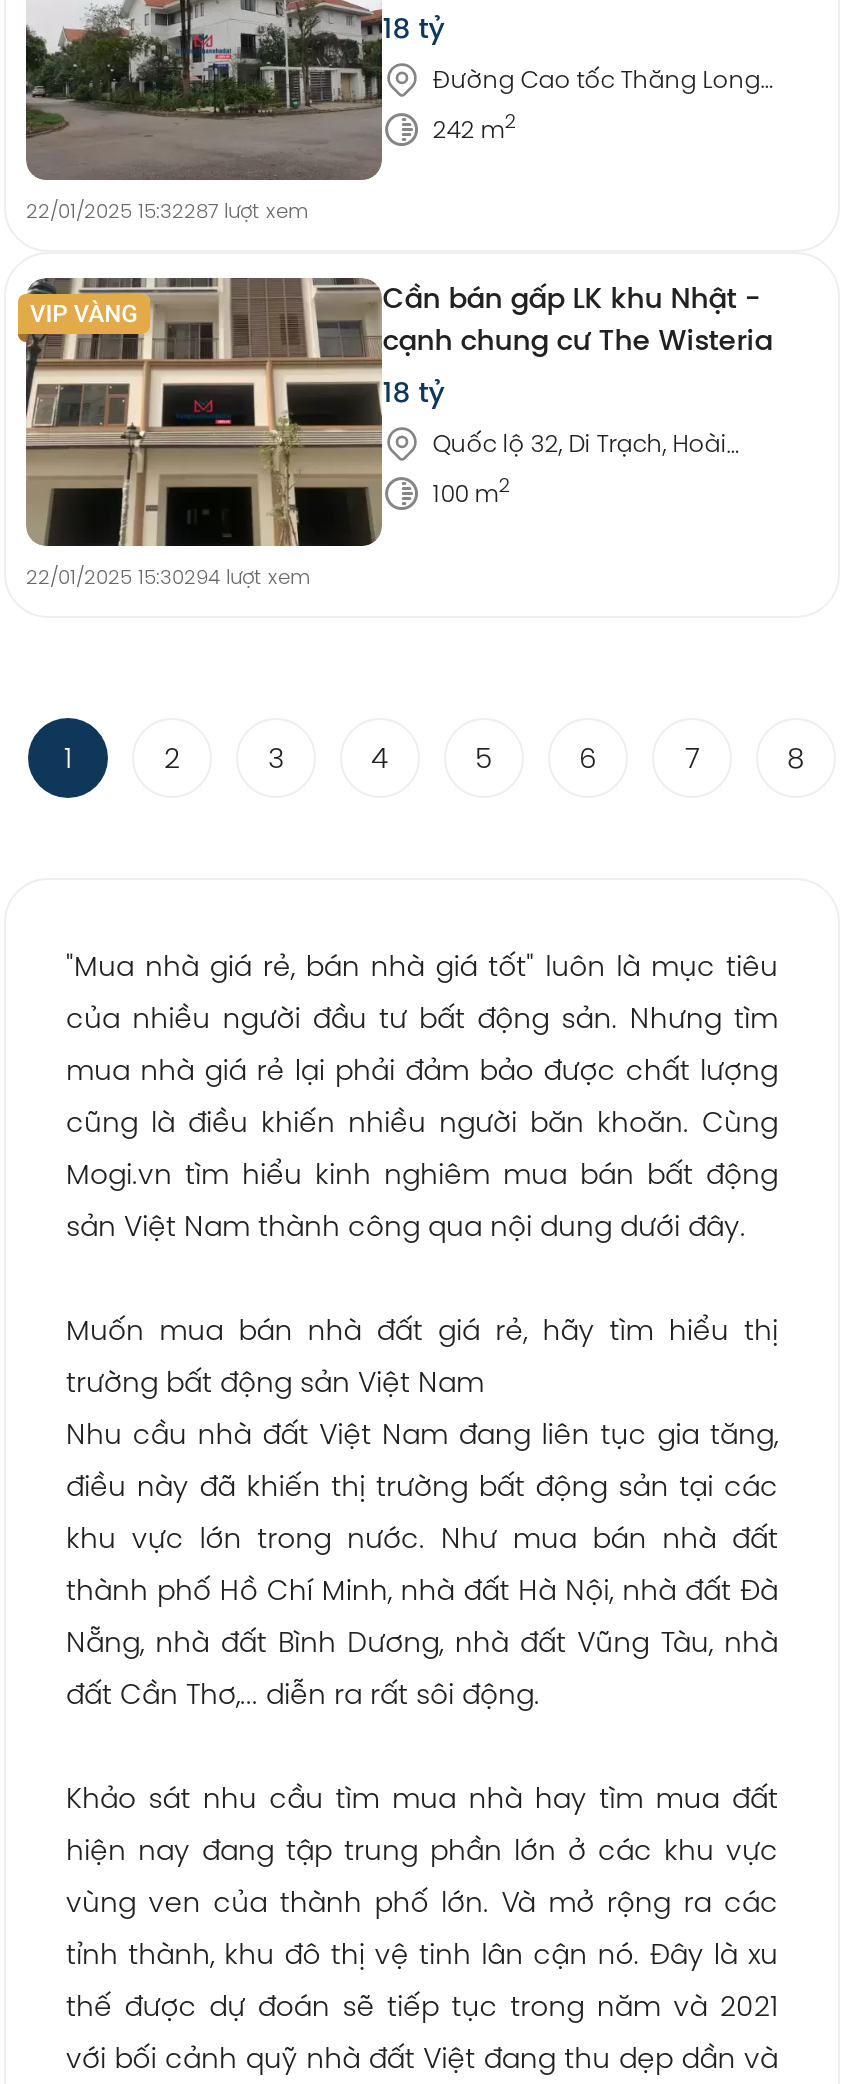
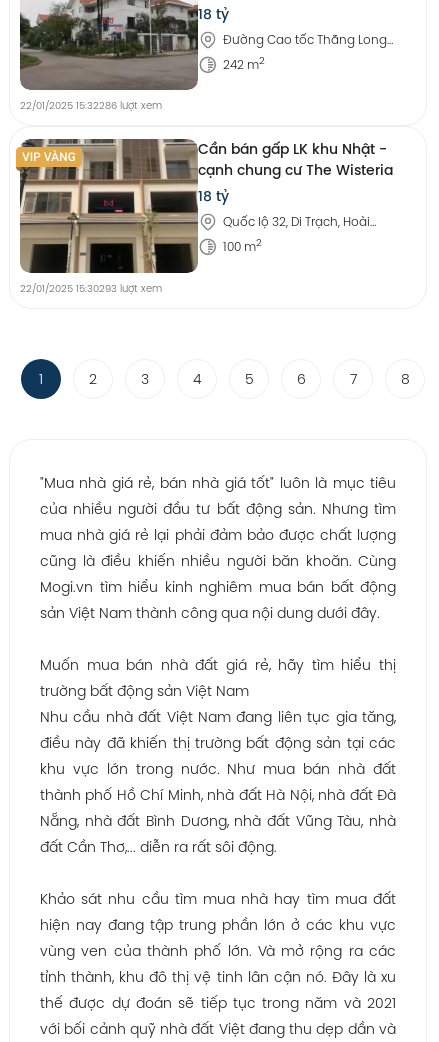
[26,197,308,227] 22/01/2025 15:32287 lượt xem -> [20,98,162,113] 22/01/2025 15:32286 lượt xem
[26,561,310,591] 22/01/2025 15:30294 lượt xem -> [20,281,162,296] 22/01/2025 15:30293 lượt xem

